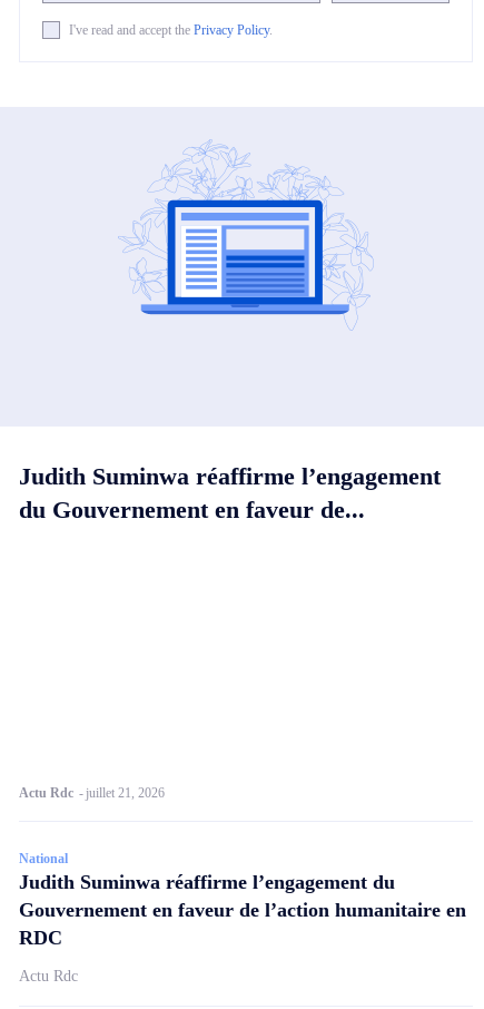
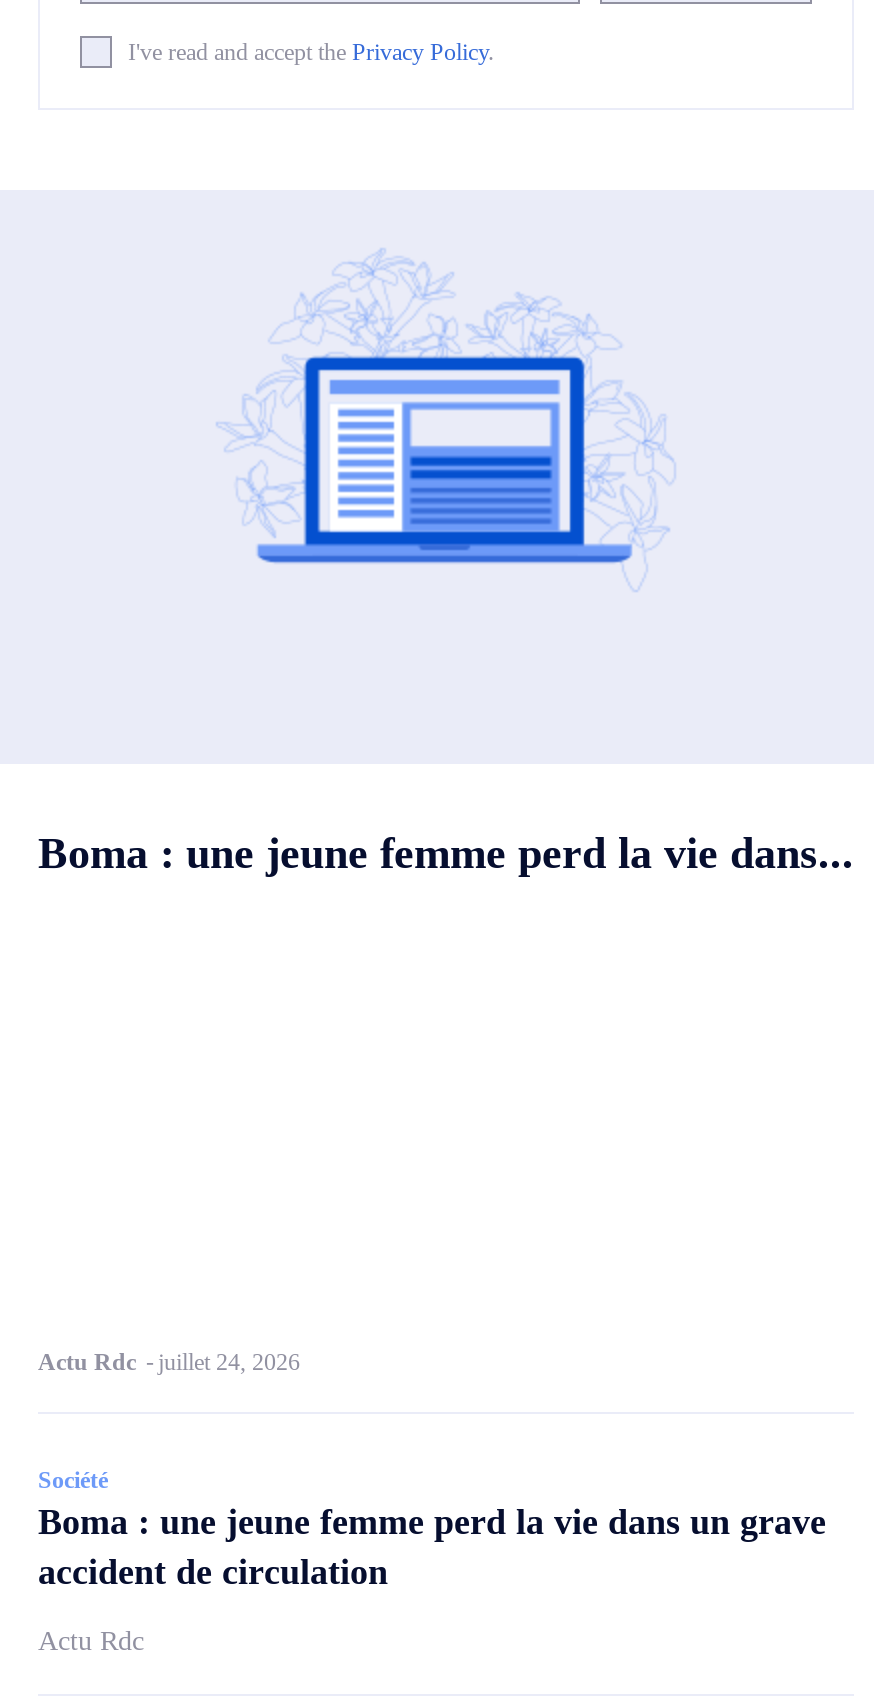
[19,463,441,524] Judith Suminwa réaffirme l’engagement | du Gouvernement en faveur de... -> [38,829,854,879] Boma : une jeune femme perd la vie dans...
[19,785,165,801] Actu Rdc - juillet 21, 2026 -> [38,1349,300,1377] Actu Rdc - juillet 24, 2026
[19,851,466,949] National | Judith Suminwa réaffirme l’engagement du | Gouvernement en faveur de l’action humanitaire en | RDC -> [38,1467,826,1593] Société | Boma : une jeune femme perd la vie dans un grave | accident de circulation

